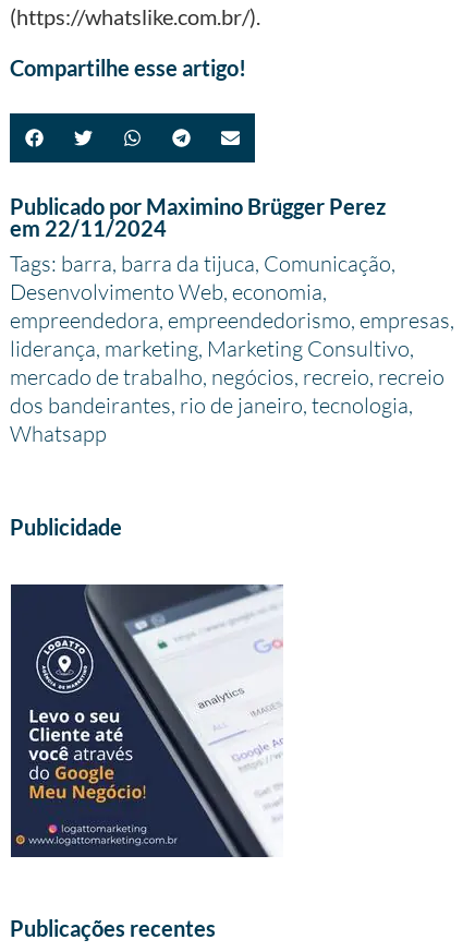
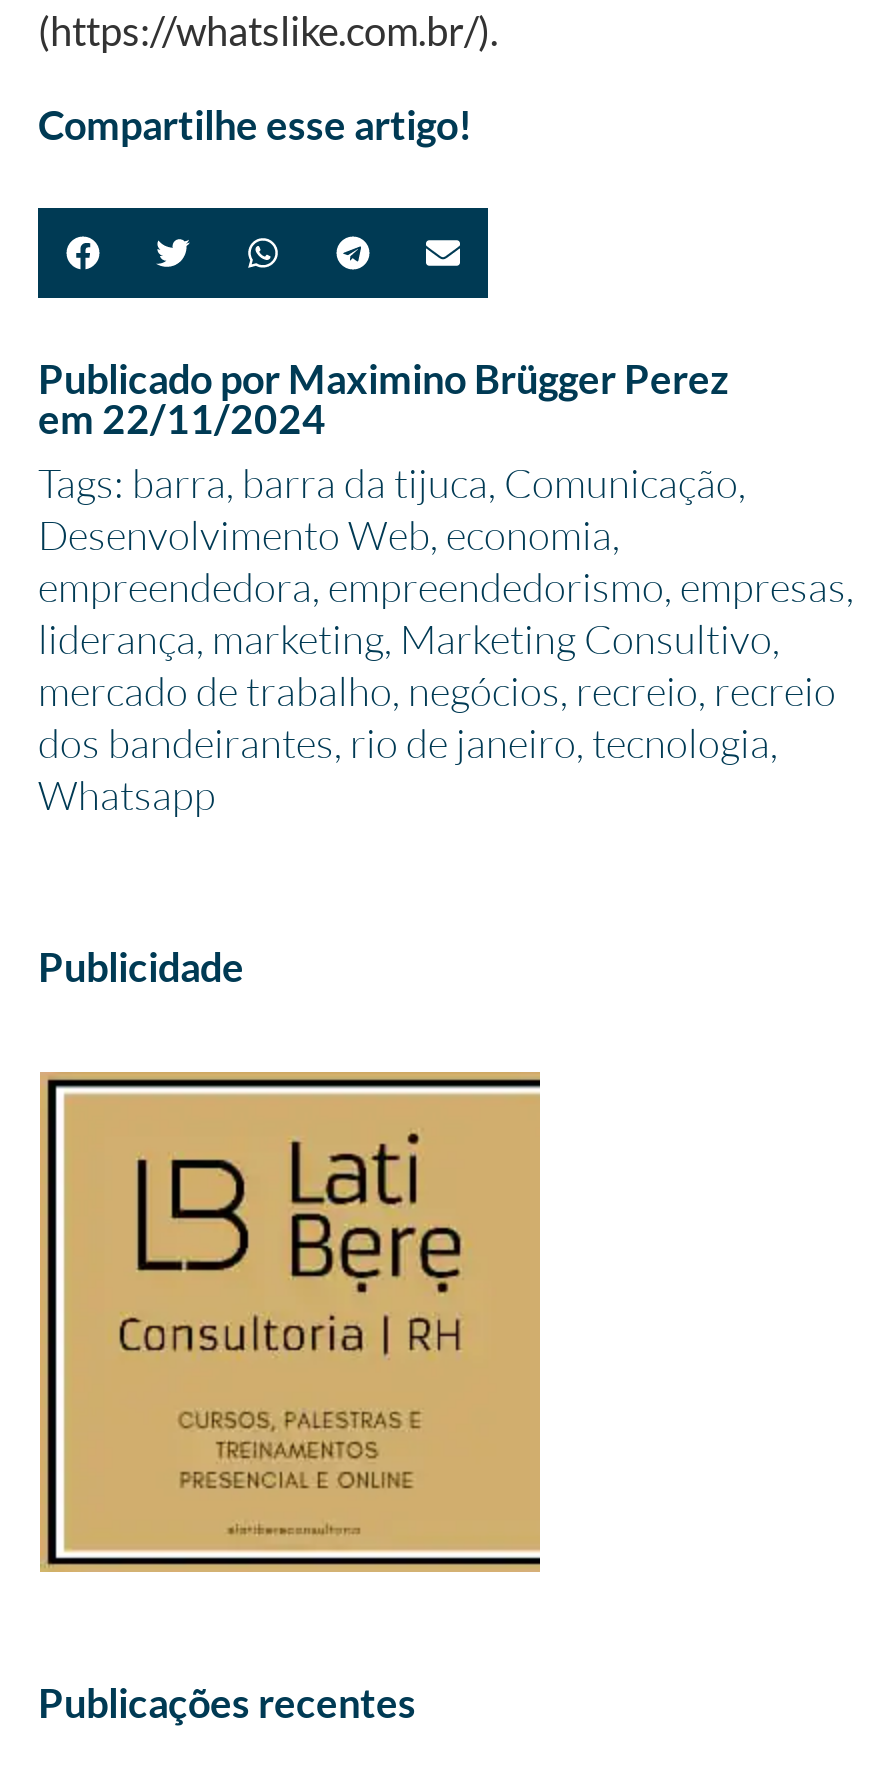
[10,583,283,858] [image] -> [38,1070,542,1574] [image]

